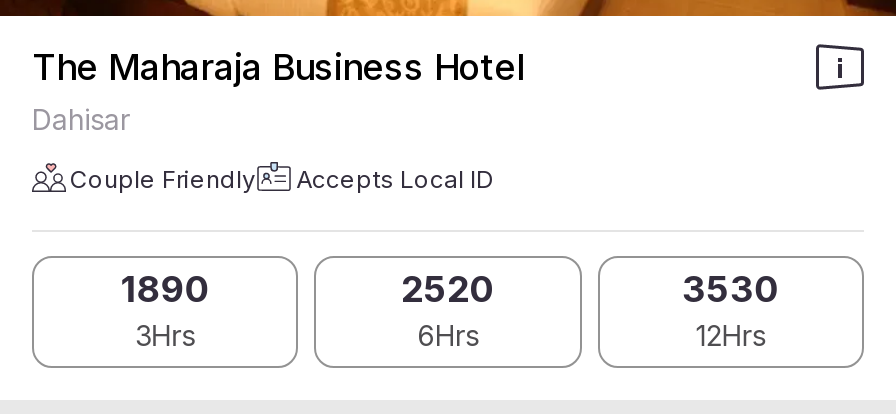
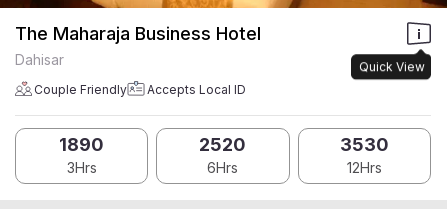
none -> [359,54,425,69] Quick View

